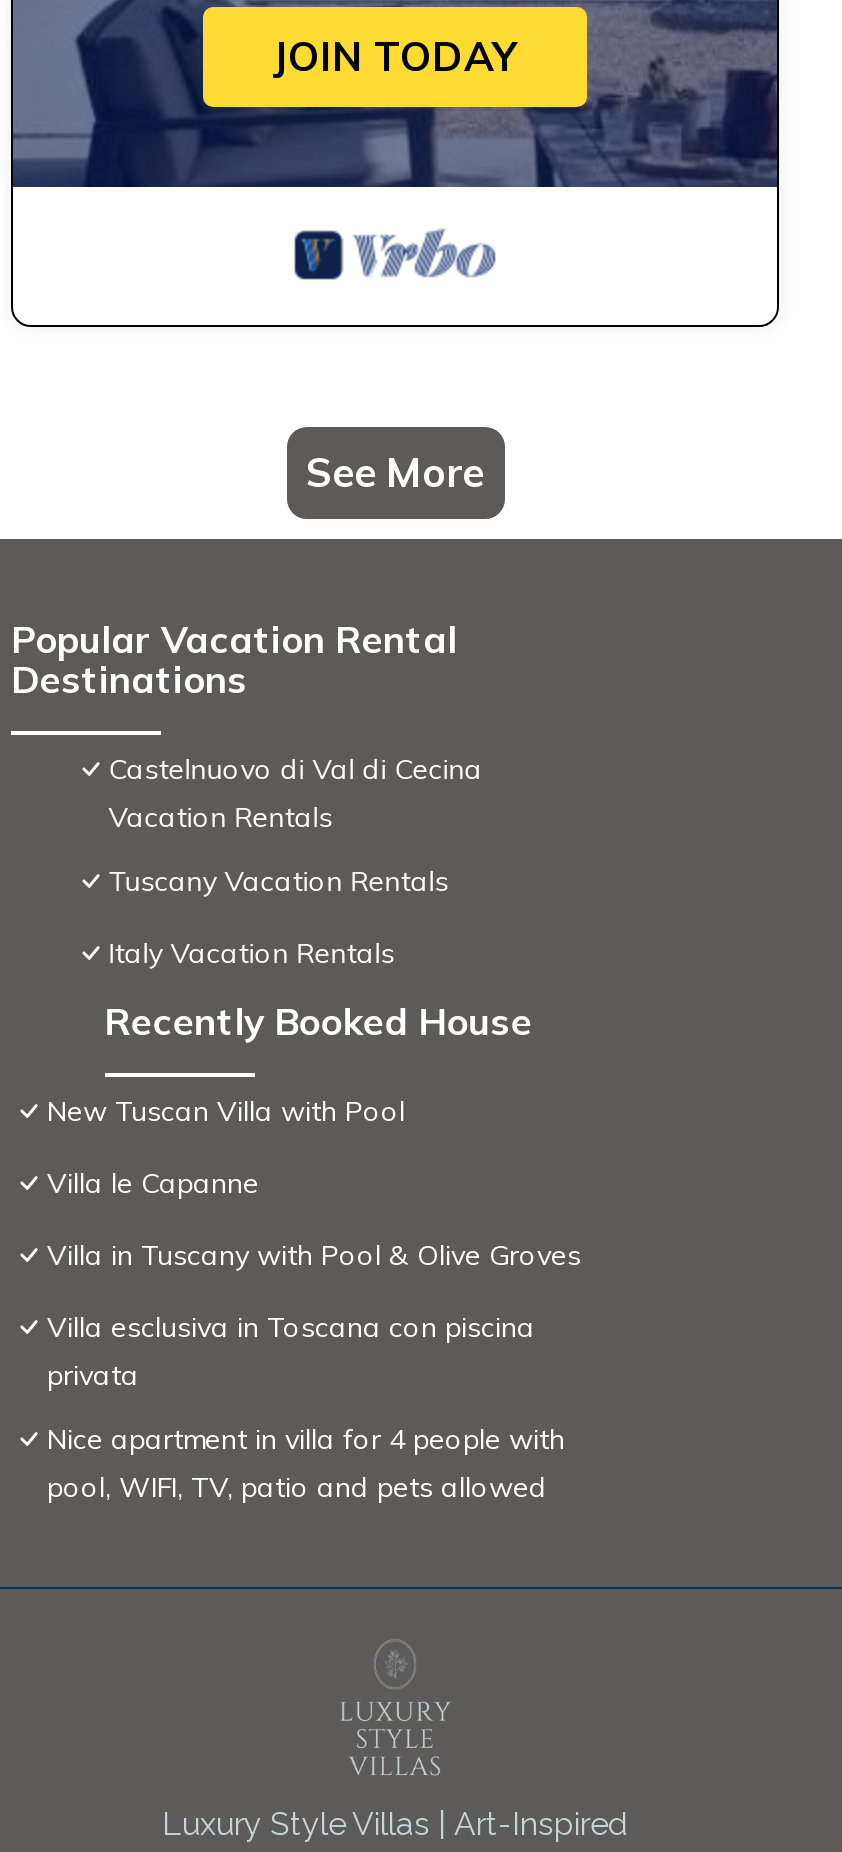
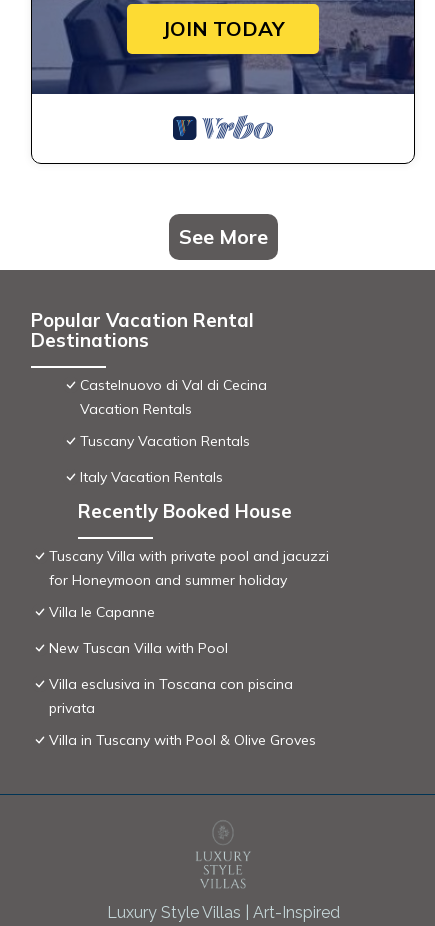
none -> [49,546,329,588] Tuscany Villa with private pool and jacuzzi | for Honeymoon and summer holiday
moved [47,1093,405,1129] -> [49,638,228,656]: New Tuscan Villa with Pool
moved [47,1165,259,1201] -> [49,602,155,620]: Villa le Capanne
moved [47,1237,581,1273] -> [49,730,316,748]: Villa in Tuscany with Pool & Olive Groves
moved [47,1309,535,1393] -> [49,674,293,716]: Villa esclusiva in Toscana con piscina | privata
[47,1421,565,1505] Nice apartment in villa for 4 people with | pool, WIFI, TV, patio and pets allowed -> none

